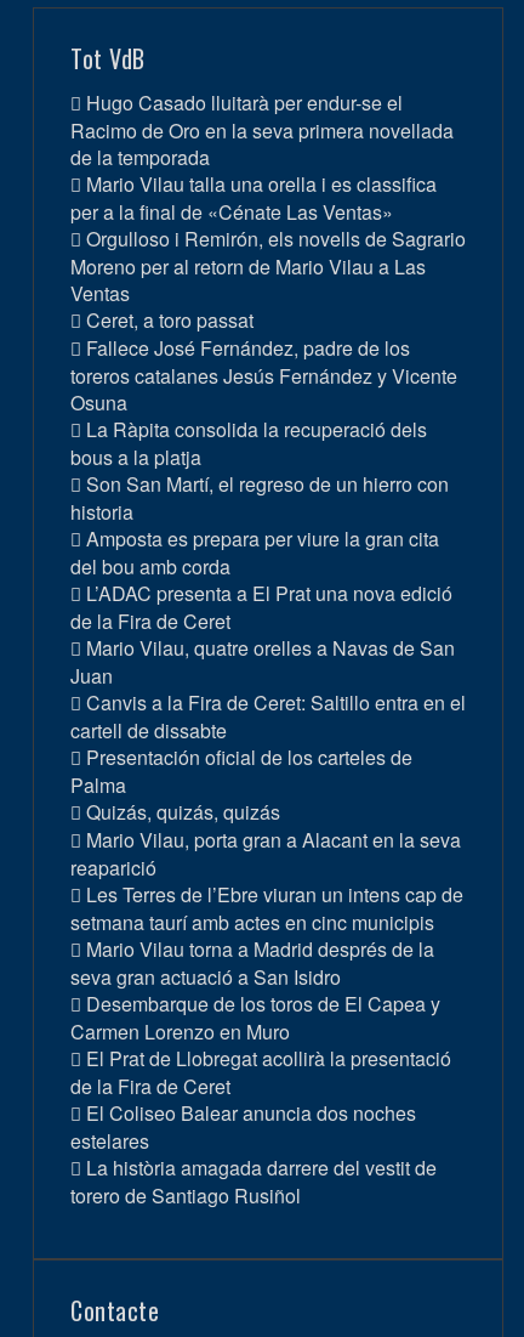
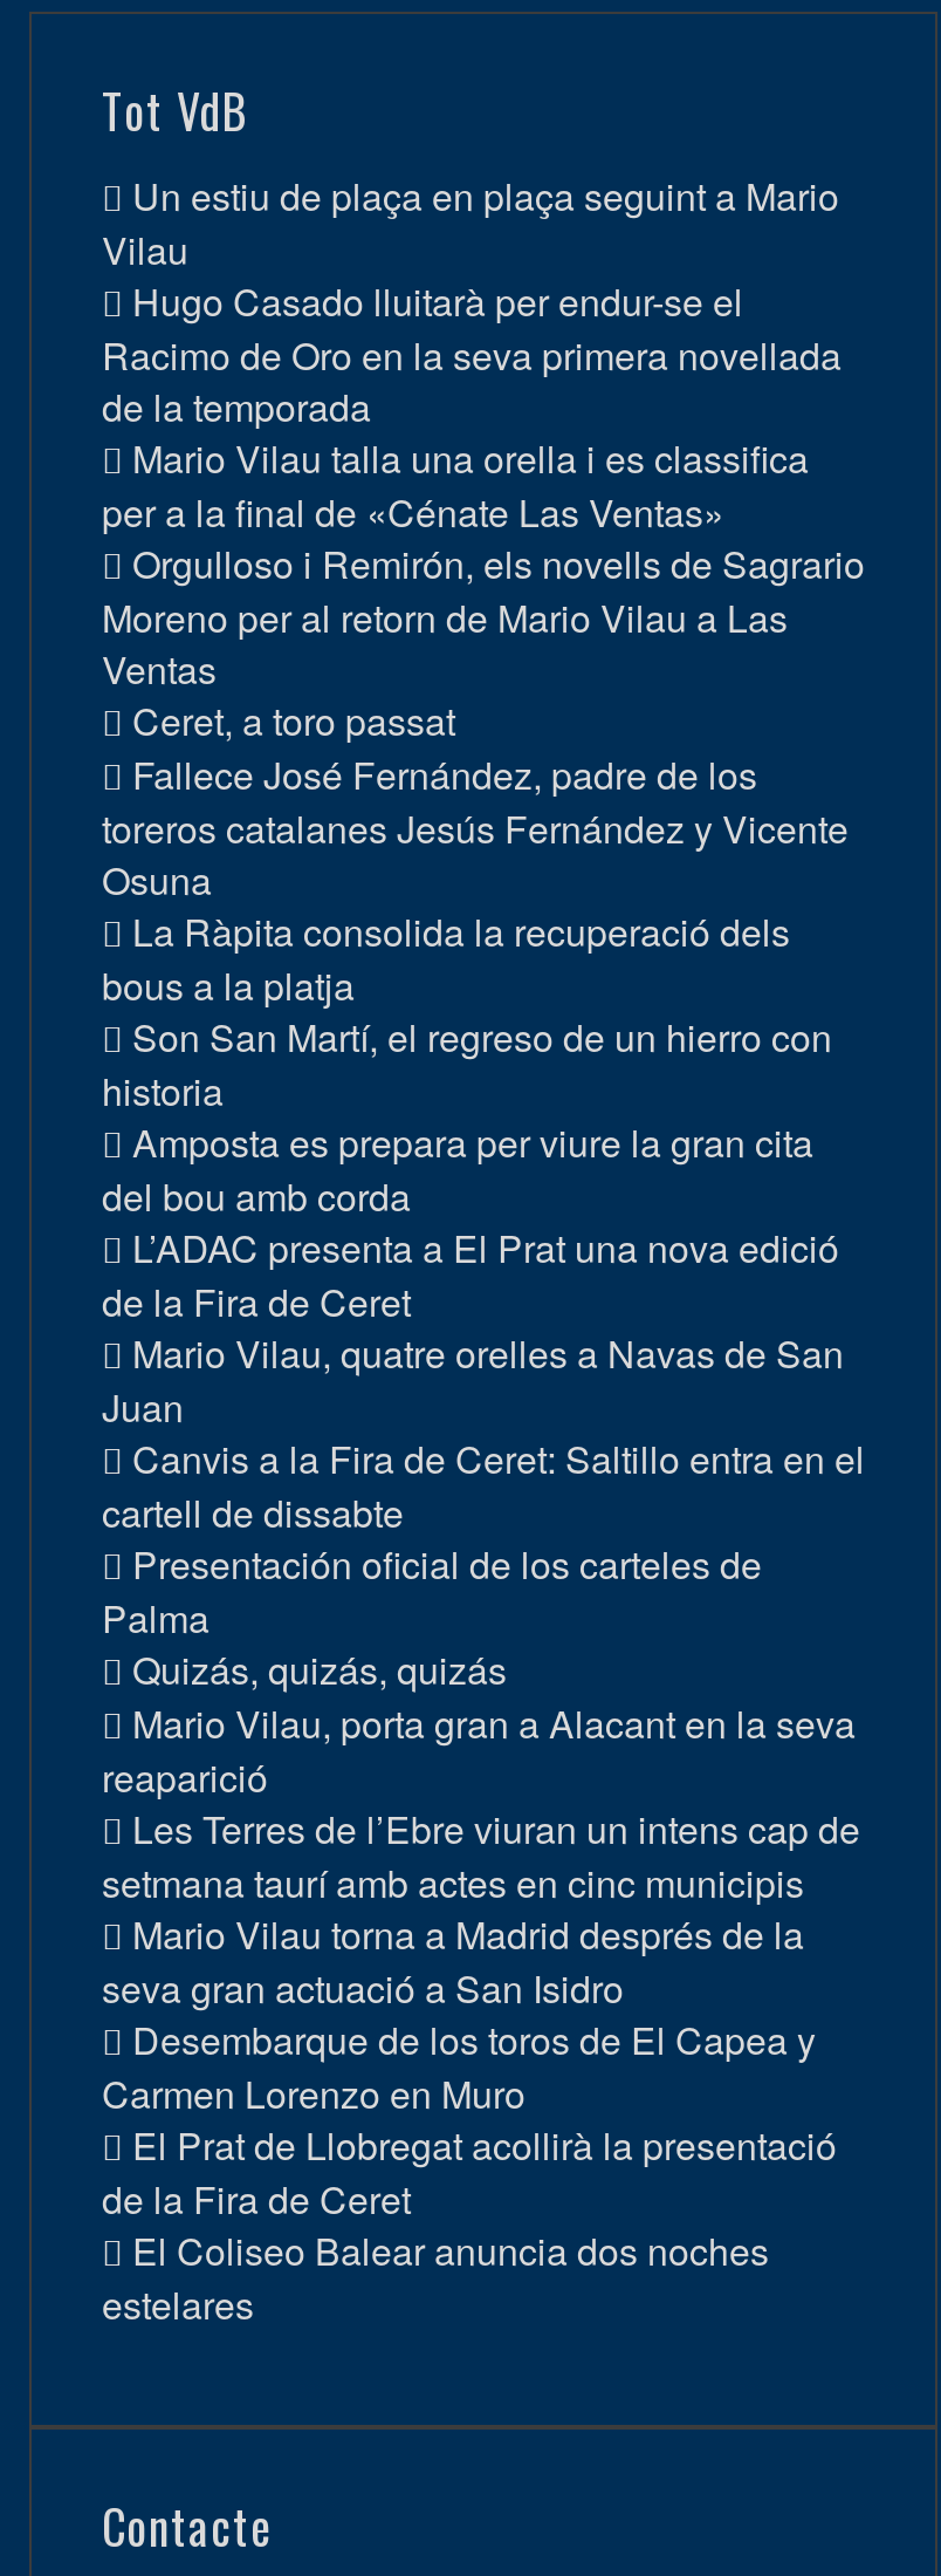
none -> [102,170,839,278] Un estiu de plaça en plaça seguint a Mario | Vilau
moved [70,89,466,1155] -> [102,275,865,2332]: Hugo Casado lluitarà per endur-se el | Racimo de Oro en la seva primera novellada | de la temporada | ... | El Coliseo Balear anuncia dos noches | estelares
[70,1154,437,1210] La història amagada darrere del vestit de | torero de Santiago Rusiñol -> none

